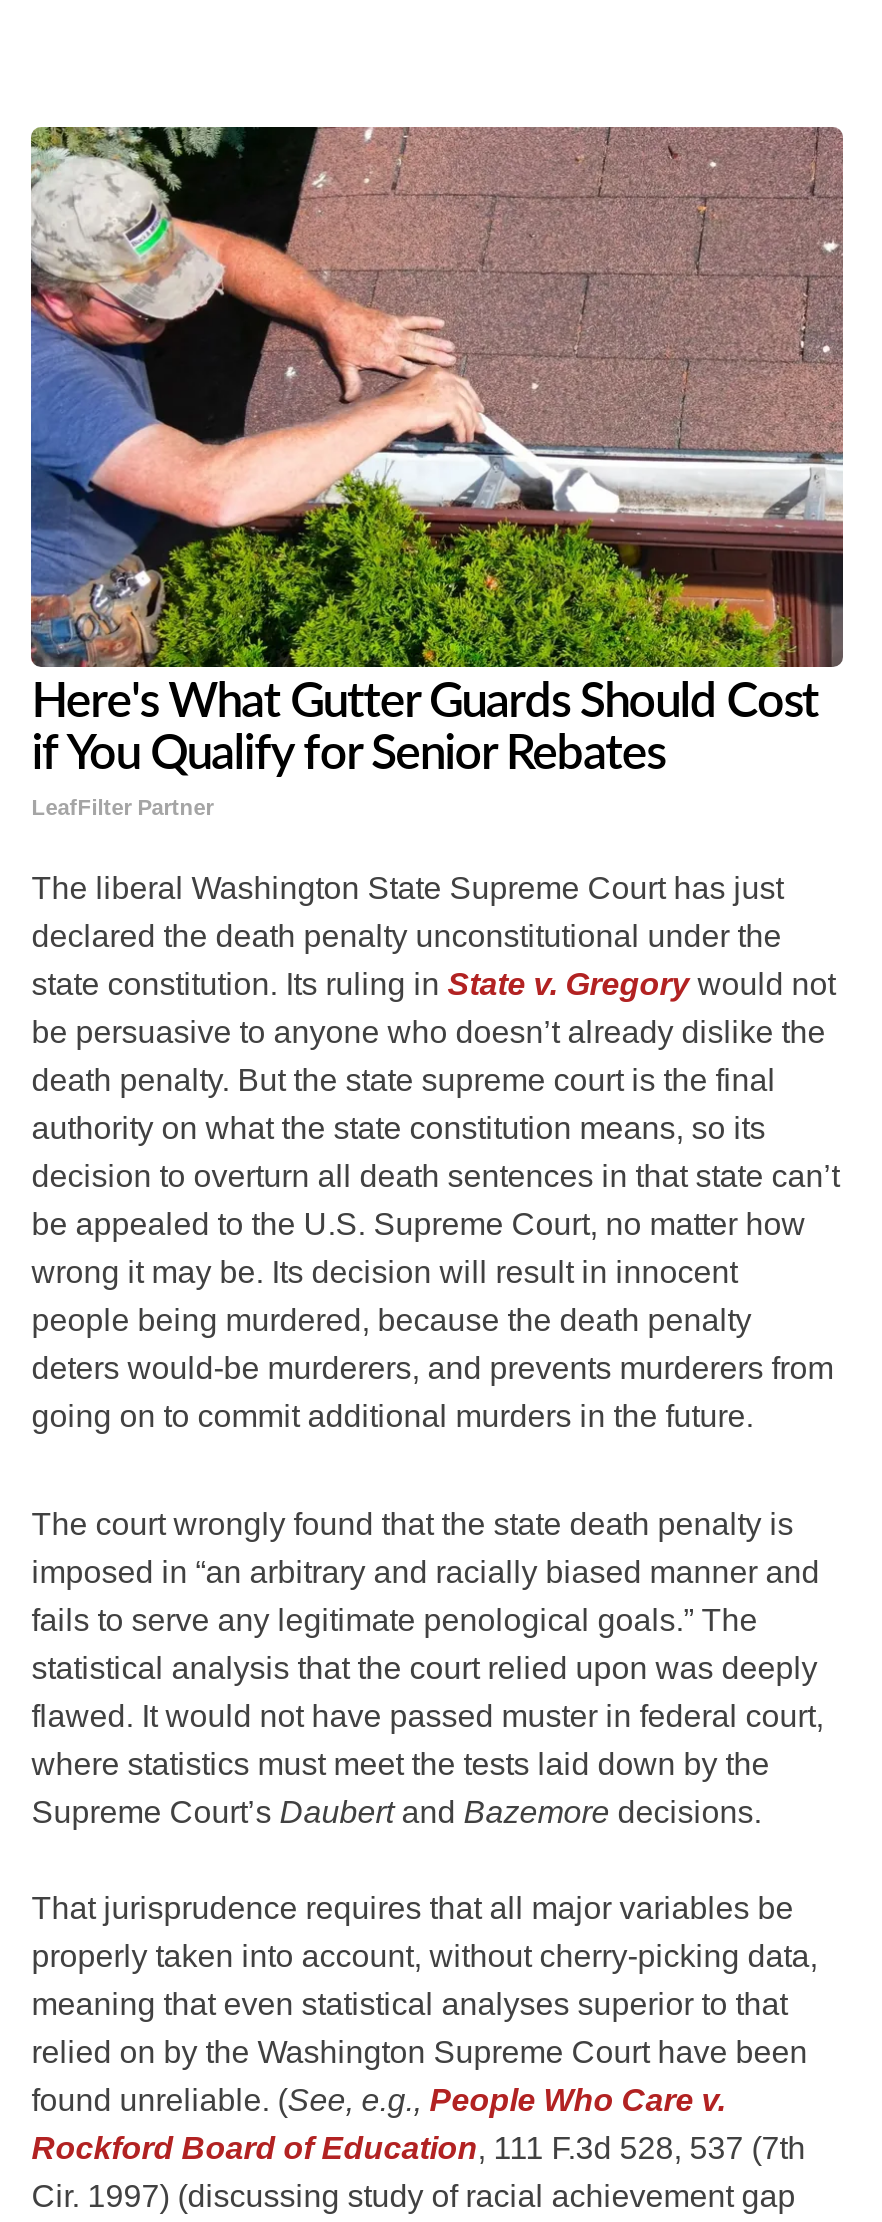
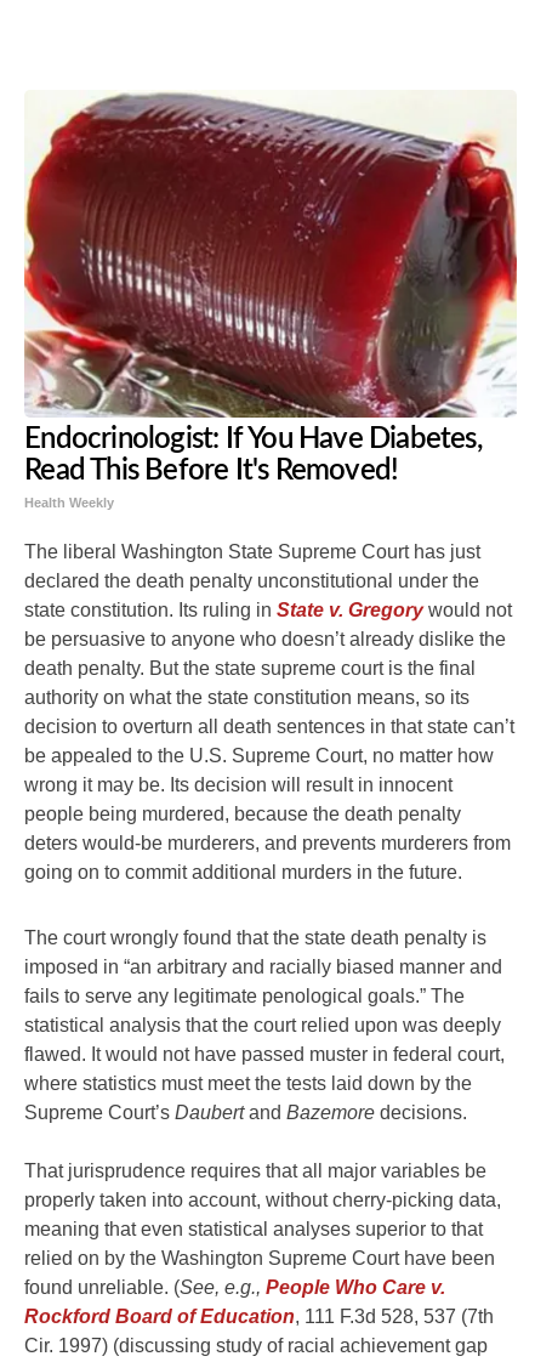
[29,125,845,819] [image] | Here's What Gutter Guards Should Cost | if You Qualify for Senior Rebates | LeafFilter Partner -> [23,90,517,510] [image] | Endocrinologist: If You Have Diabetes, | Read This Before It's Removed! | Health Weekly

